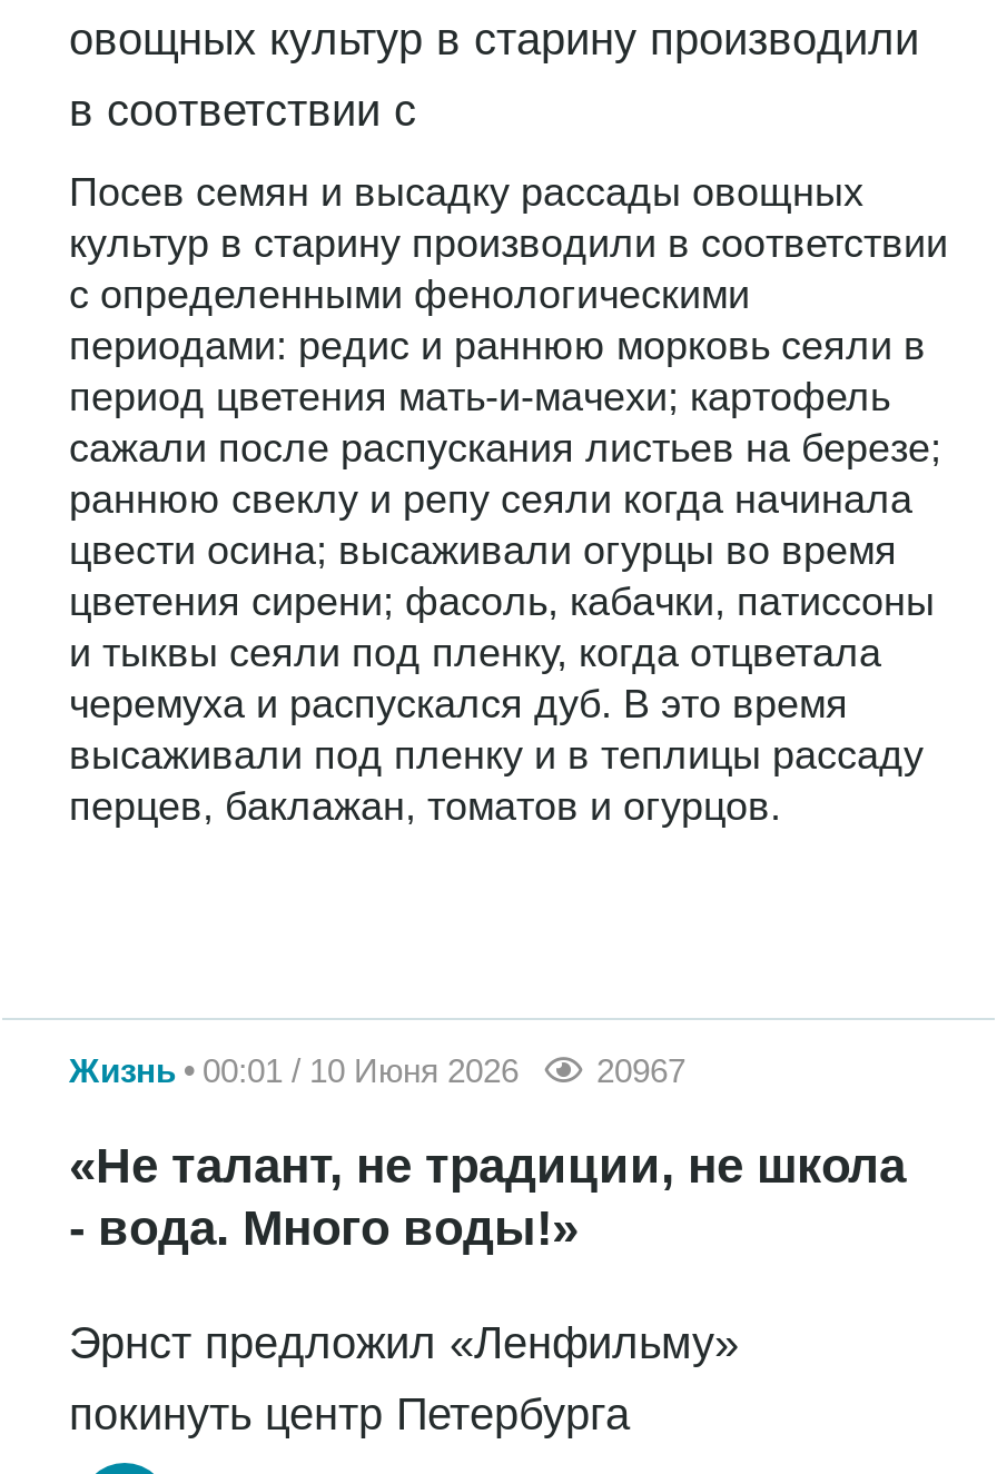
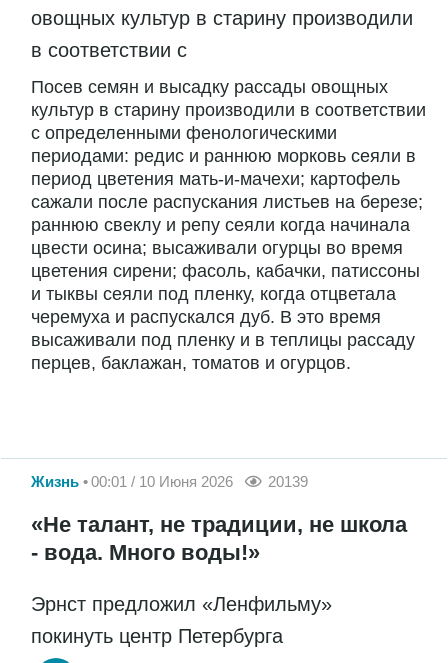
[596,1052,685,1090] 20967 -> [268,473,308,490] 20139

